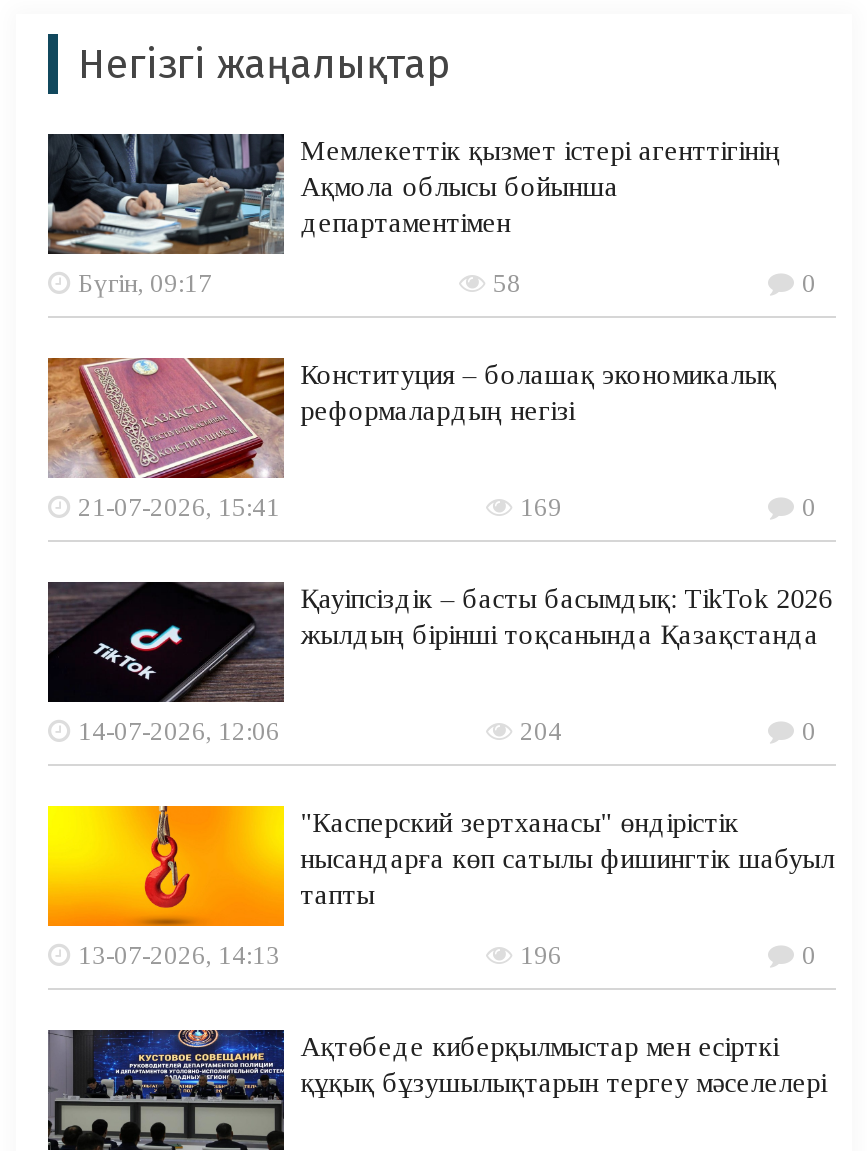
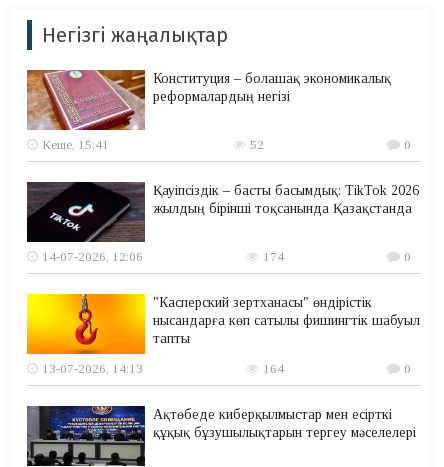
[46,131,816,298] [image] | Мемлекеттік қызмет істері агенттігінің | Ақмола облысы бойынша | департаментімен | Бүгін, 09:17 | 58 | 0 -> none
[78,492,562,522] 21-07-2026, 15:41 | 169 -> [42,137,263,152] Кеше, 15:41 | 52
[520,716,562,746] 204 -> [263,249,284,264] 174
[520,940,562,970] 196 -> [263,361,284,376] 164

